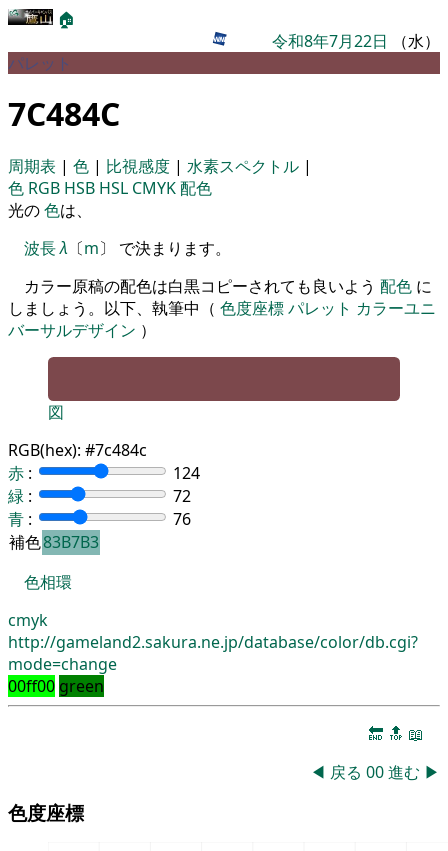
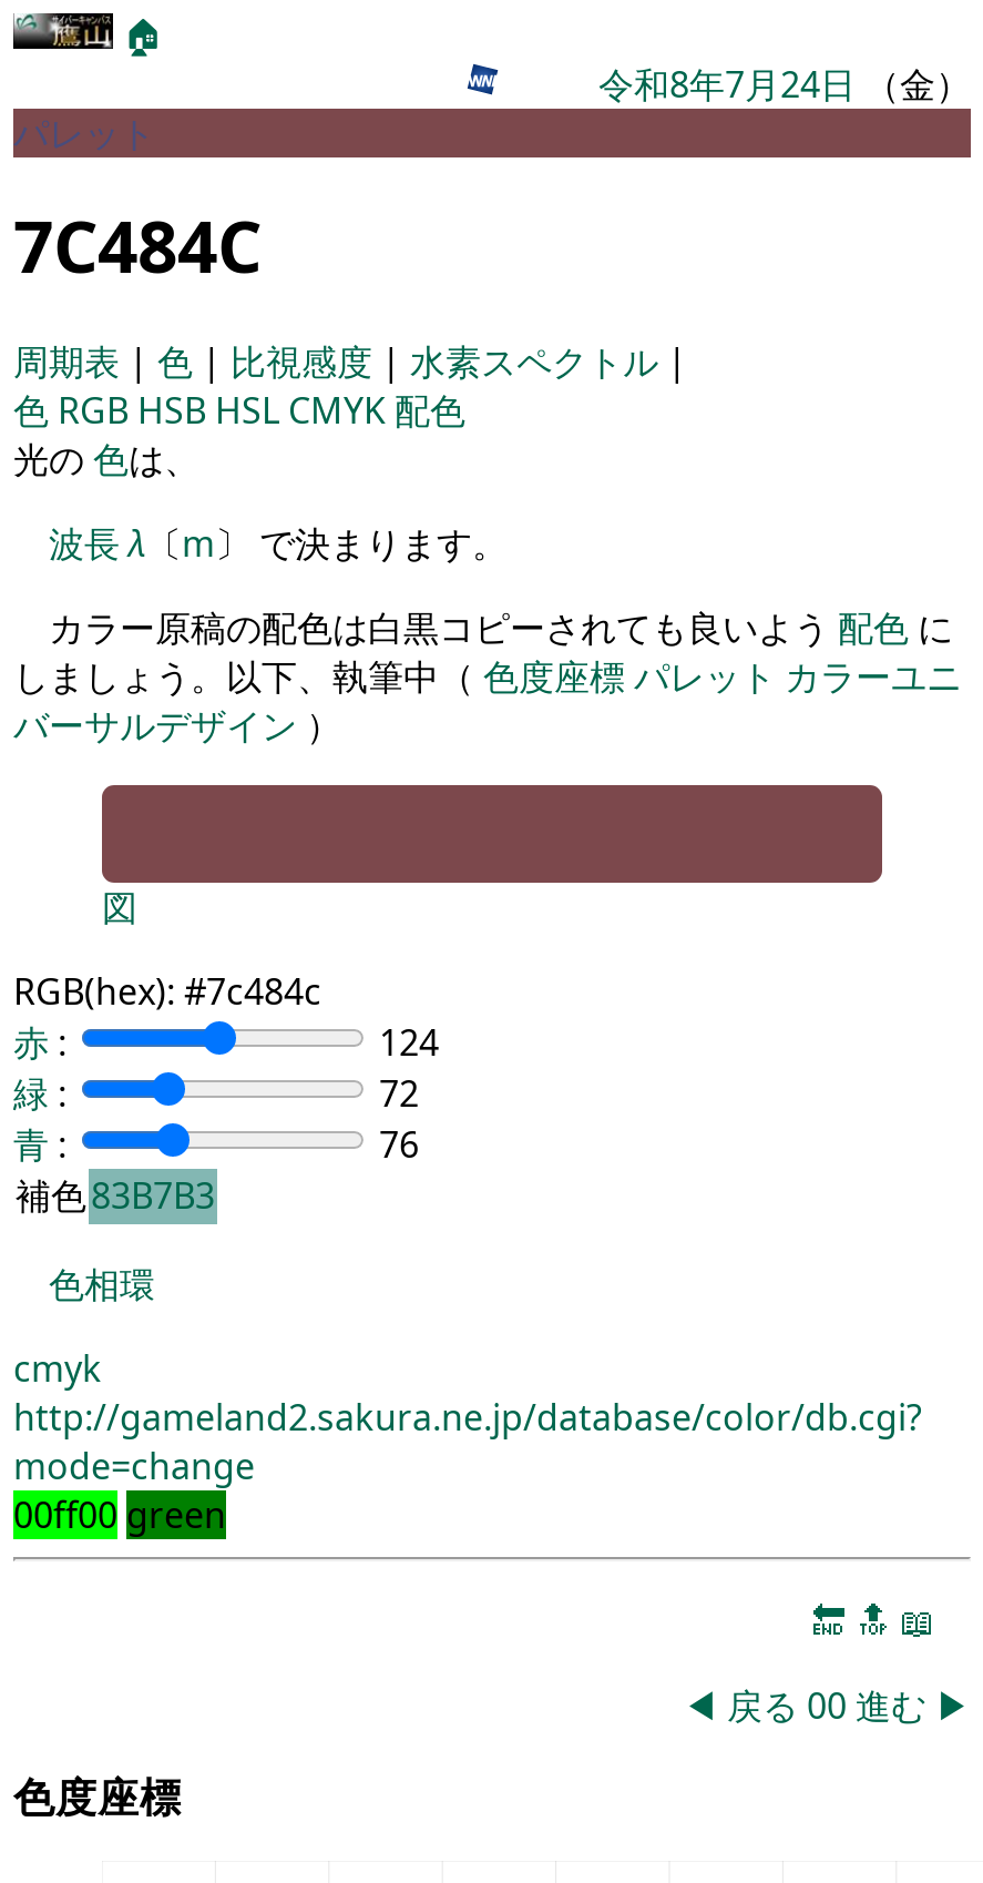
[272,30,440,52] 令和8年7月22日（水） -> [598,60,971,109] 令和8年7月24日（金）

